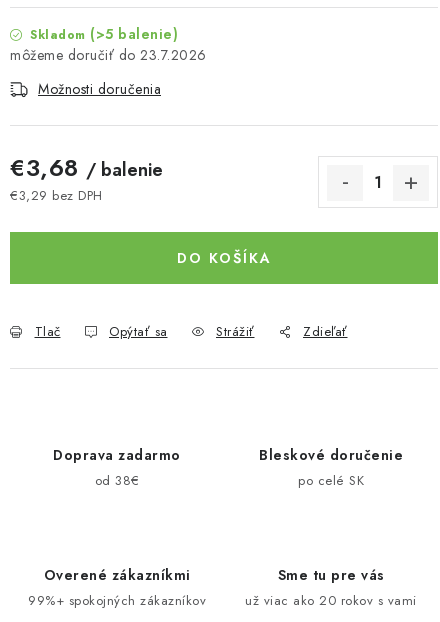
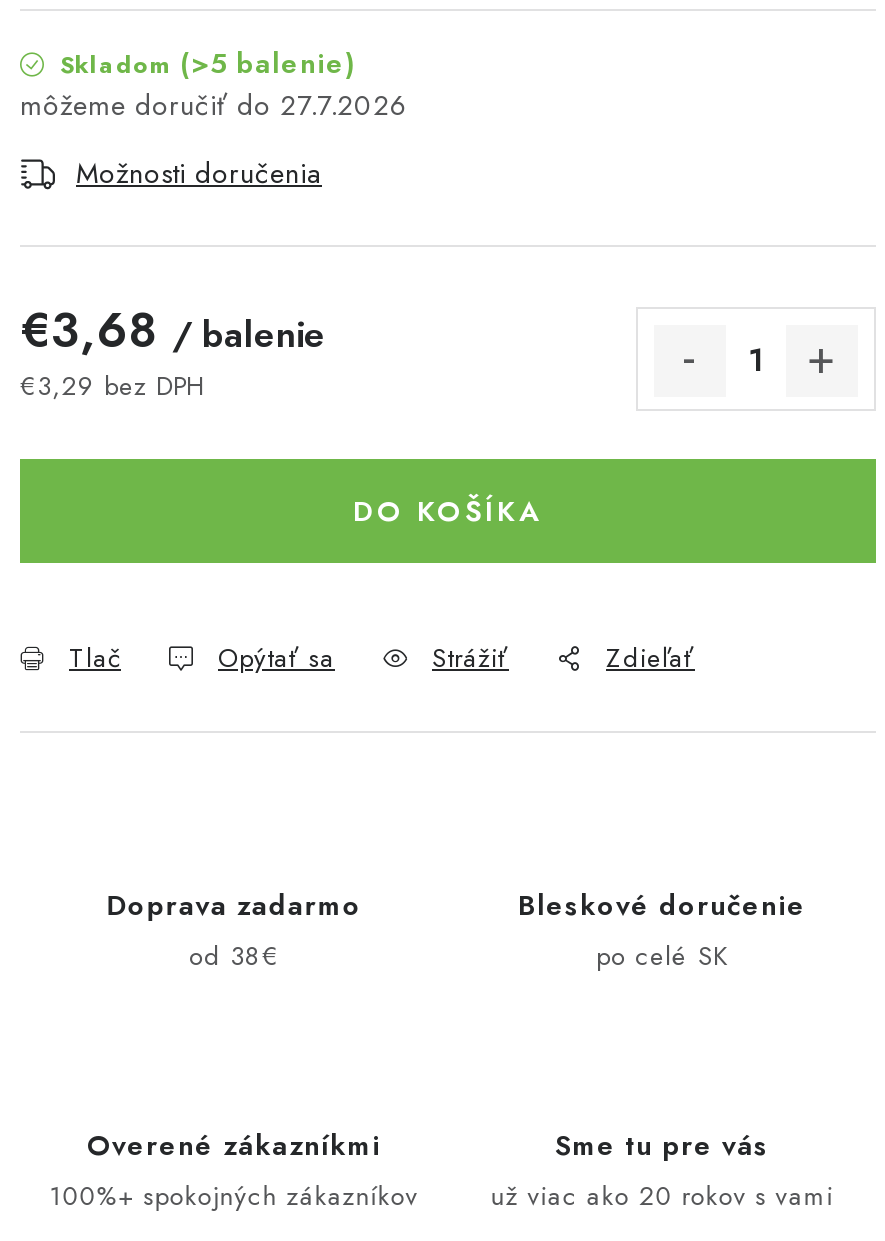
[140,45,206,65] 23.7.2026 -> [280,85,409,125] 27.7.2026
[28,591,206,610] 99%+ spokojných zákazníkov -> [50,1177,418,1215] 100%+ spokojných zákazníkov

